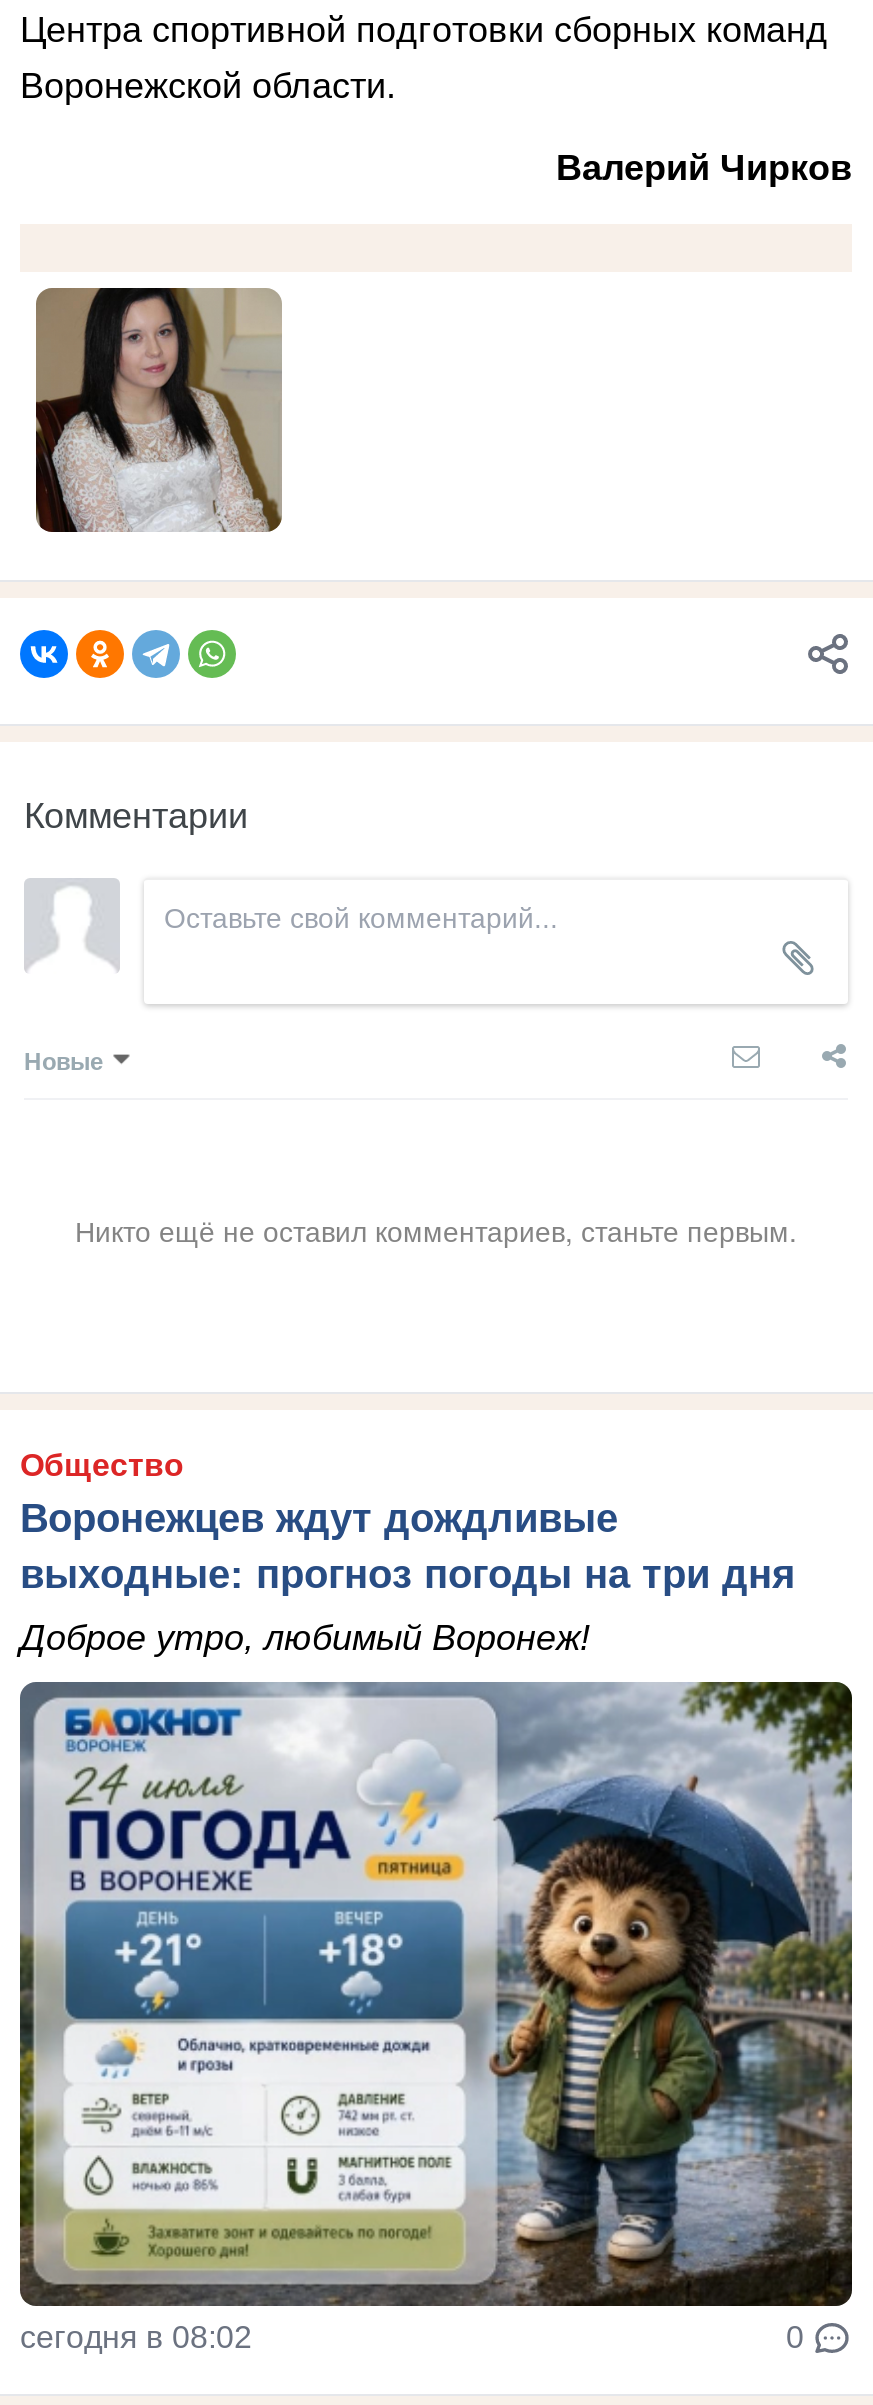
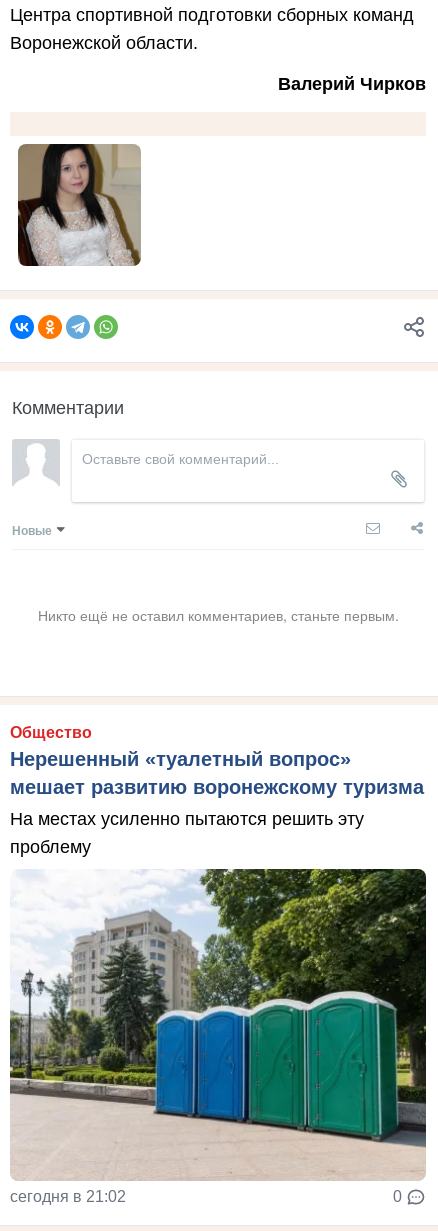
[20,1496,796,1596] Воронежцев ждут дождливые | выходные: прогноз погоды на три дня -> [10,748,424,798] Нерешенный «туалетный вопрос» | мешает развитию воронежскому туризма
[20,1618,590,1658] Доброе утро, любимый Воронеж! -> [10,809,364,857] На местах усиленно пытаются решить эту | проблему
[18,1680,854,2354] [image] | сегодня в 08:02 -> [10,868,427,1205] [image] | сегодня в 21:02

